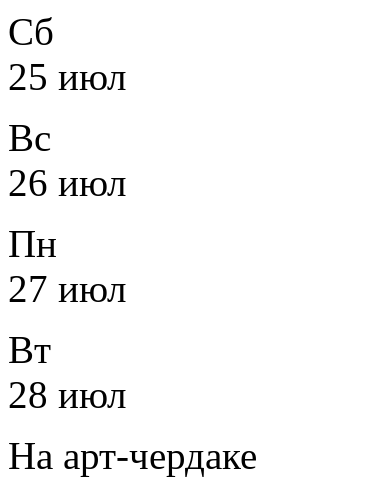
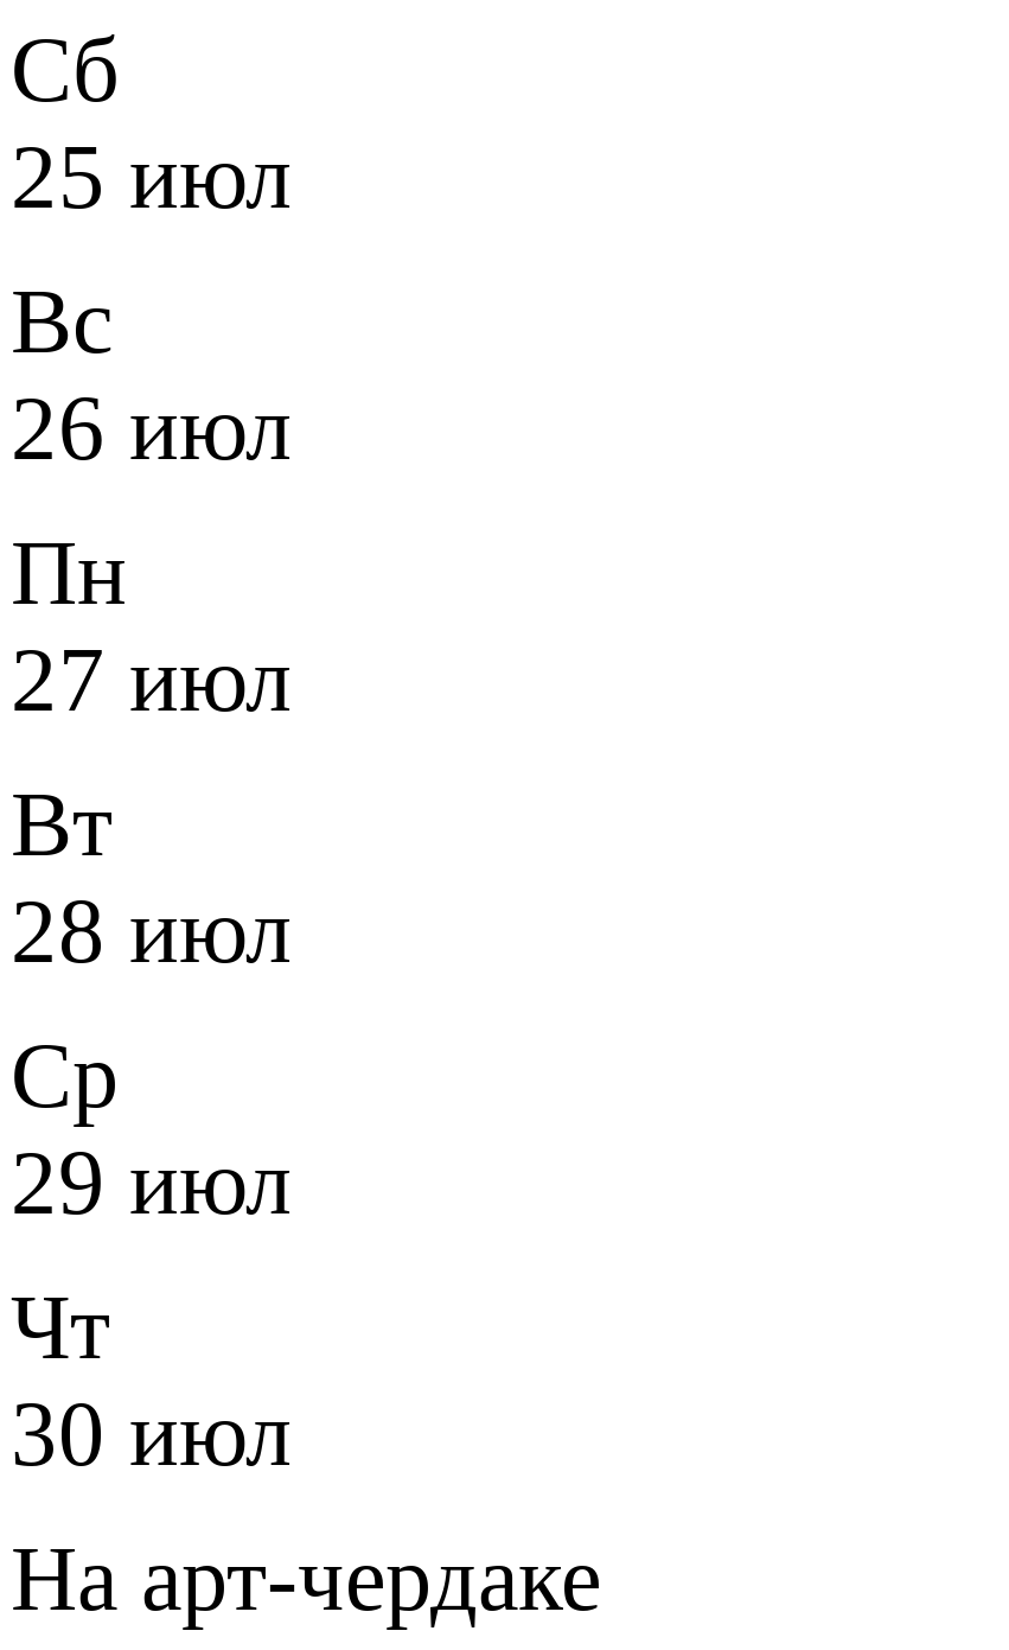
none -> [11,1023,290,1484] Ср | 29 июл | Чт | 30 июл

